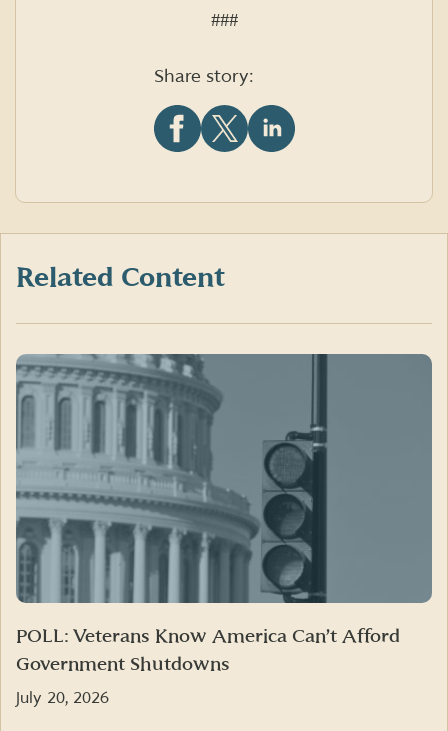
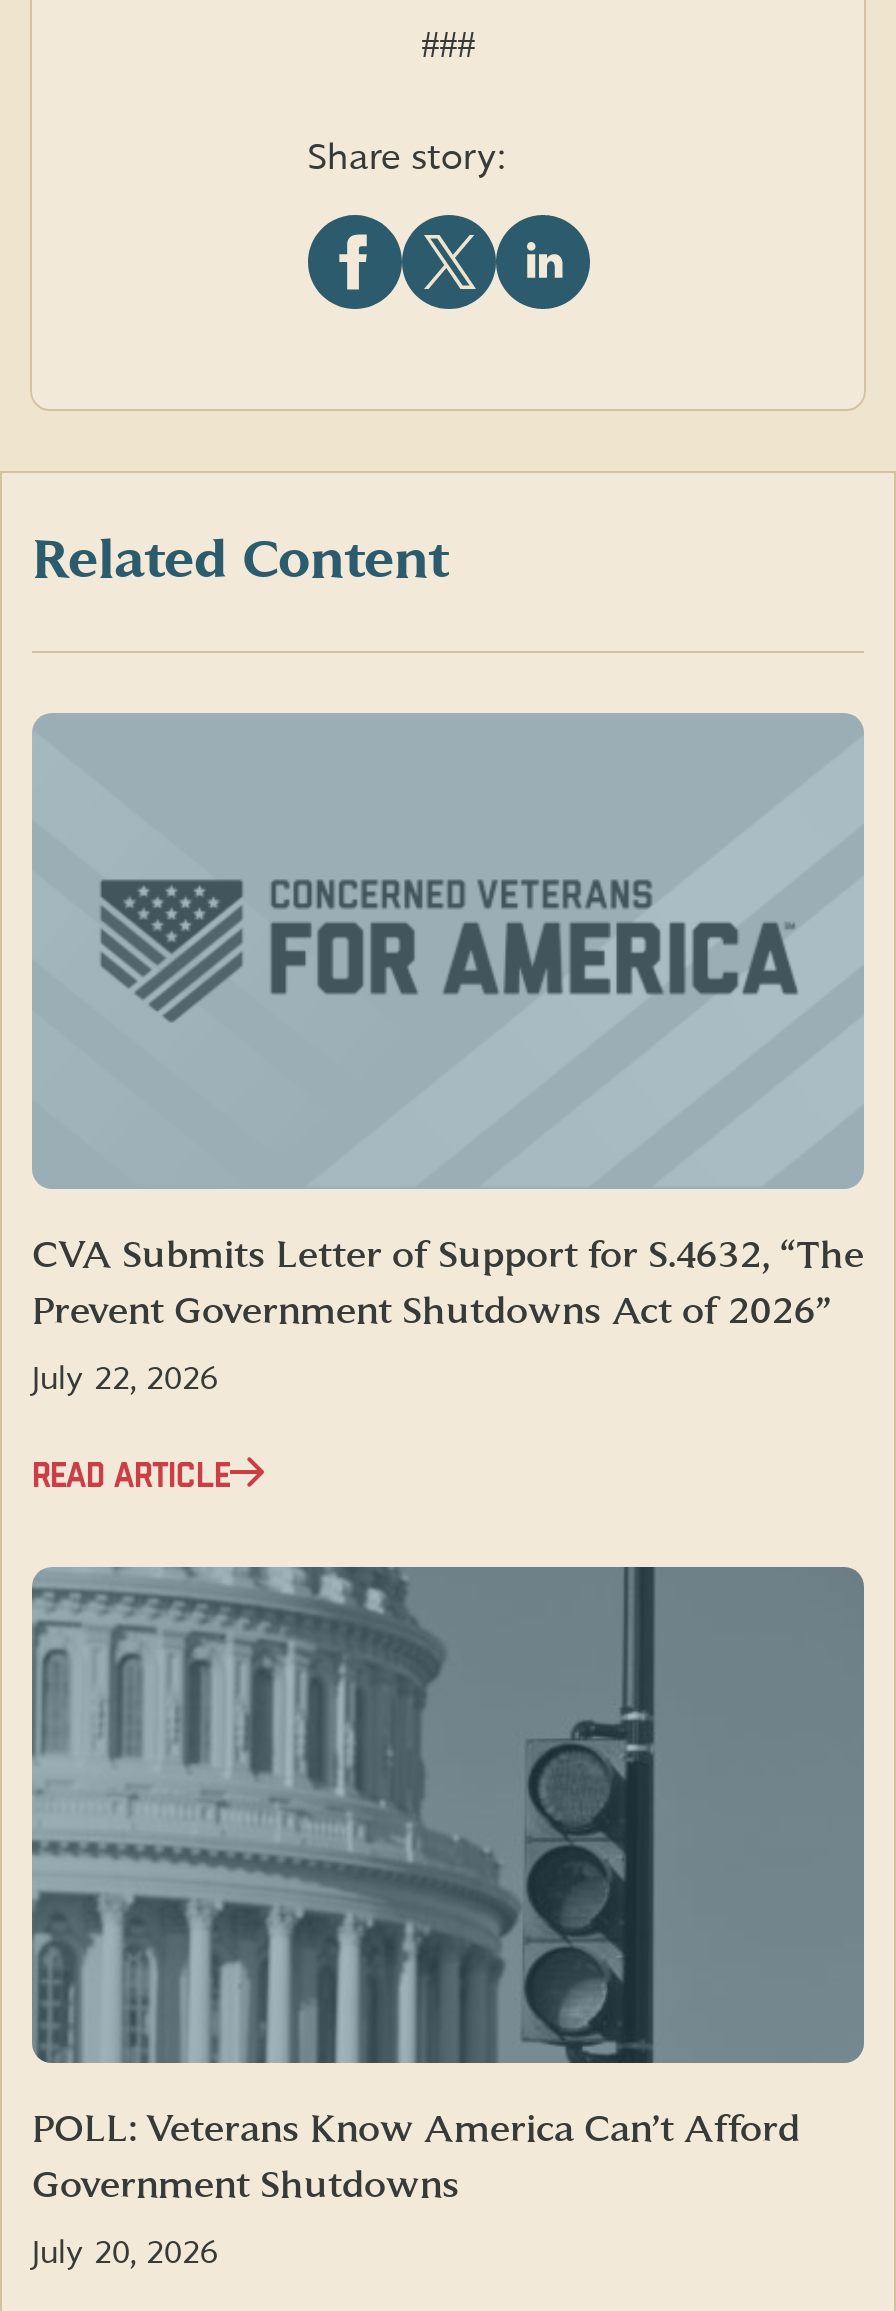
none -> [32,715,864,1491] [image] | CVA Submits Letter of Support for S.4632, “The | Prevent Government Shutdowns Act of 2026” | July 22, 2026 | READ ARTICLE

